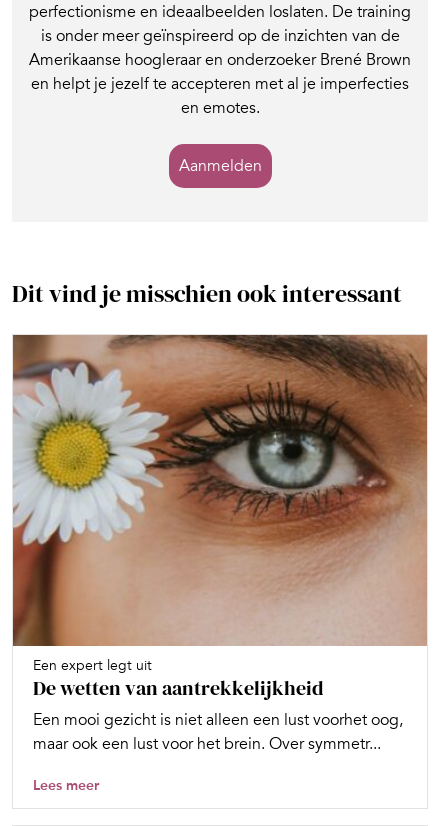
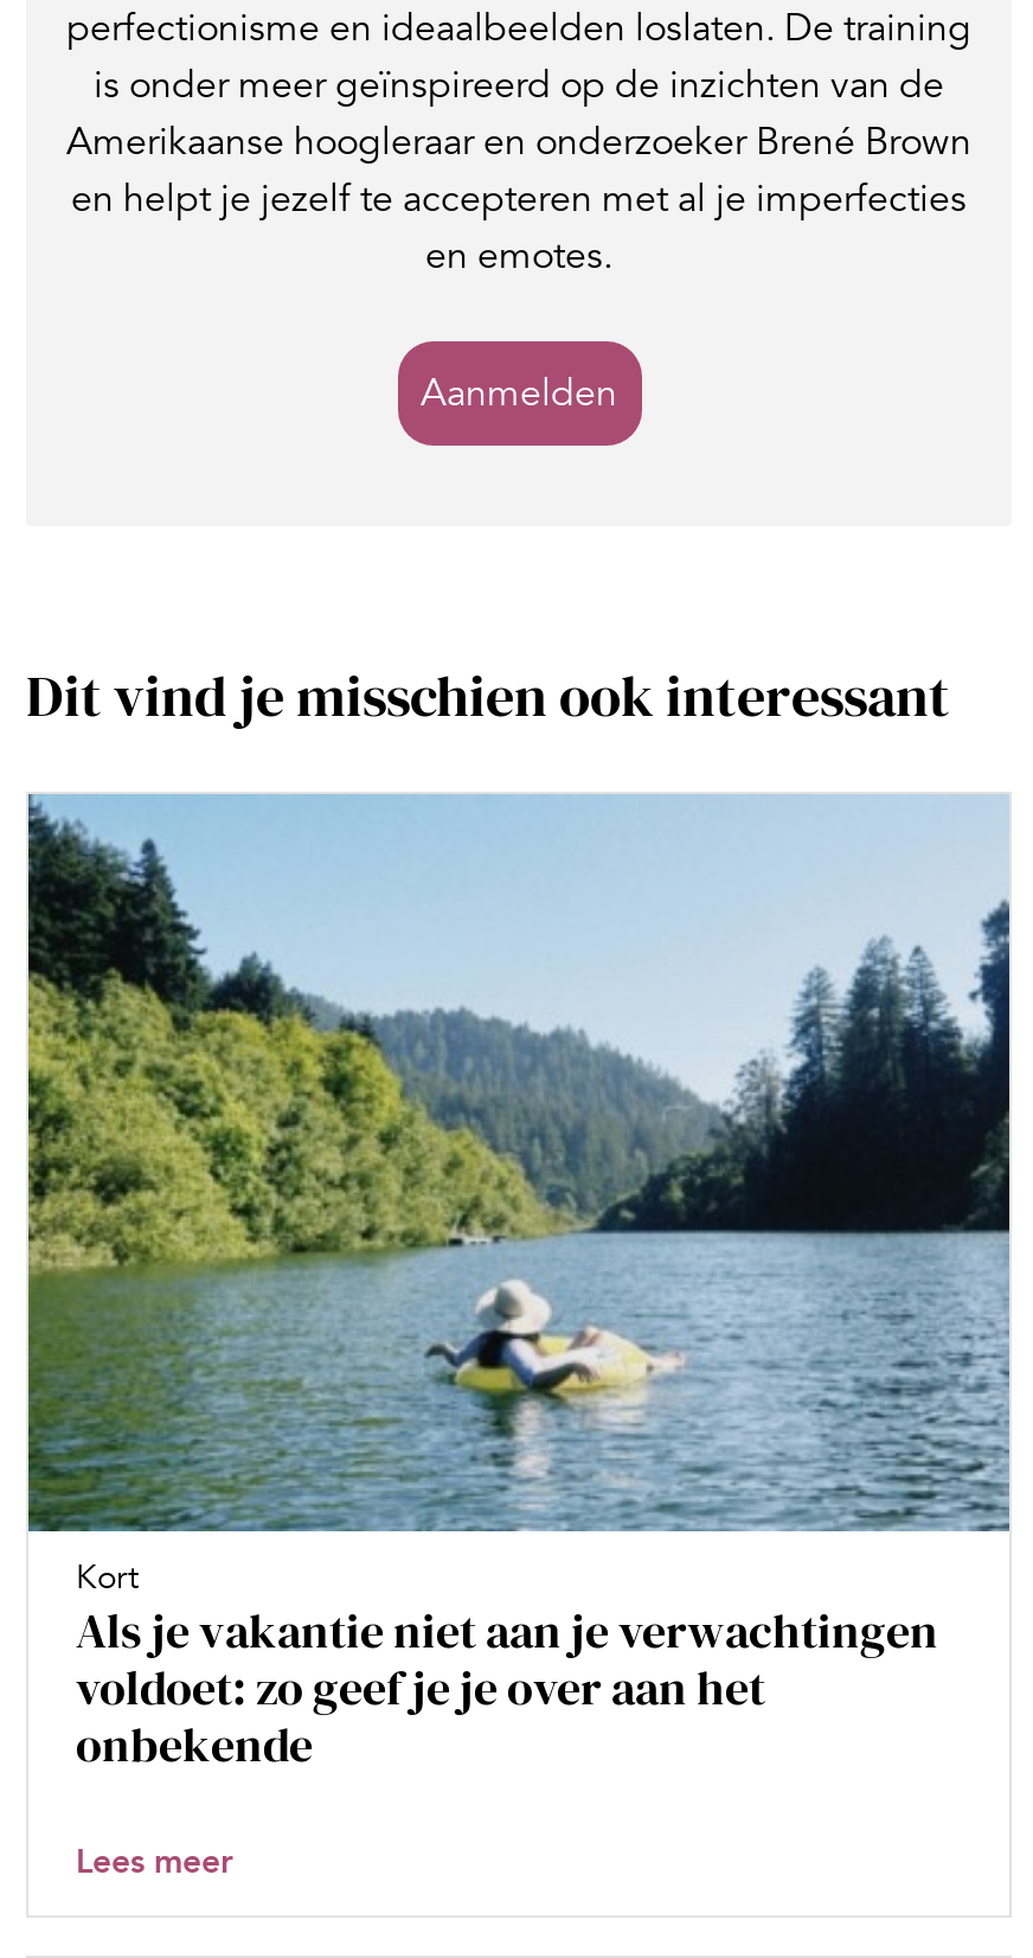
[12,334,428,754] [image] | Een expert legt uit | De wetten van aantrekkelijkheid | Een mooi gezicht is niet alleen een lust voorhet oog, | maar ook een lust voor het brein. Over symmetr... -> [26,792,1012,1778] [image] | Kort | Als je vakantie niet aan je verwachtingen | voldoet: zo geef je je over aan het | onbekende

